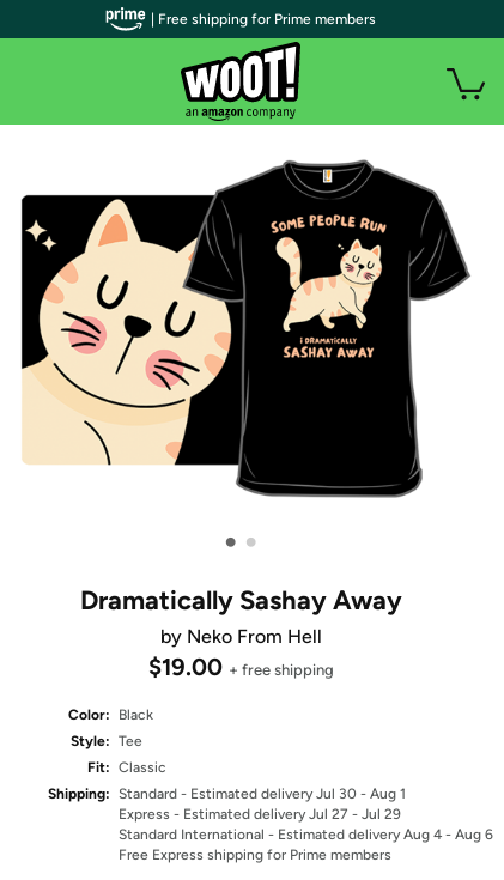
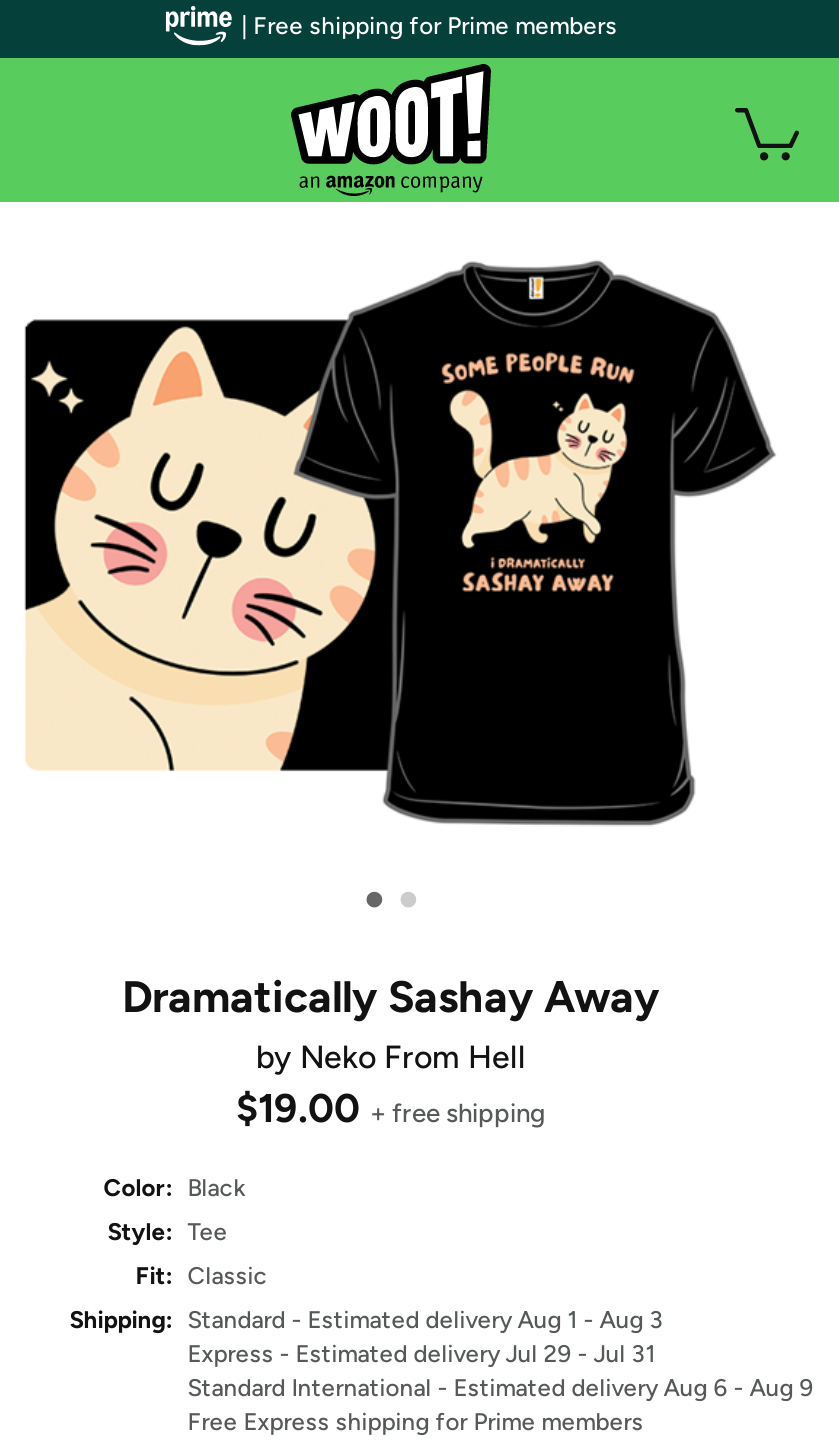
[48,785,406,802] Shipping: Standard - Estimated delivery Jul 30 - Aug 1 -> [69,1306,663,1334] Shipping: Standard - Estimated delivery Aug 1 - Aug 3
[119,806,401,823] Express - Estimated delivery Jul 27 - Jul 29 -> [187,1340,655,1368] Express - Estimated delivery Jul 29 - Jul 31
[119,826,493,843] Standard International - Estimated delivery Aug 4 - Aug 6 -> [187,1374,813,1402] Standard International - Estimated delivery Aug 6 - Aug 9

